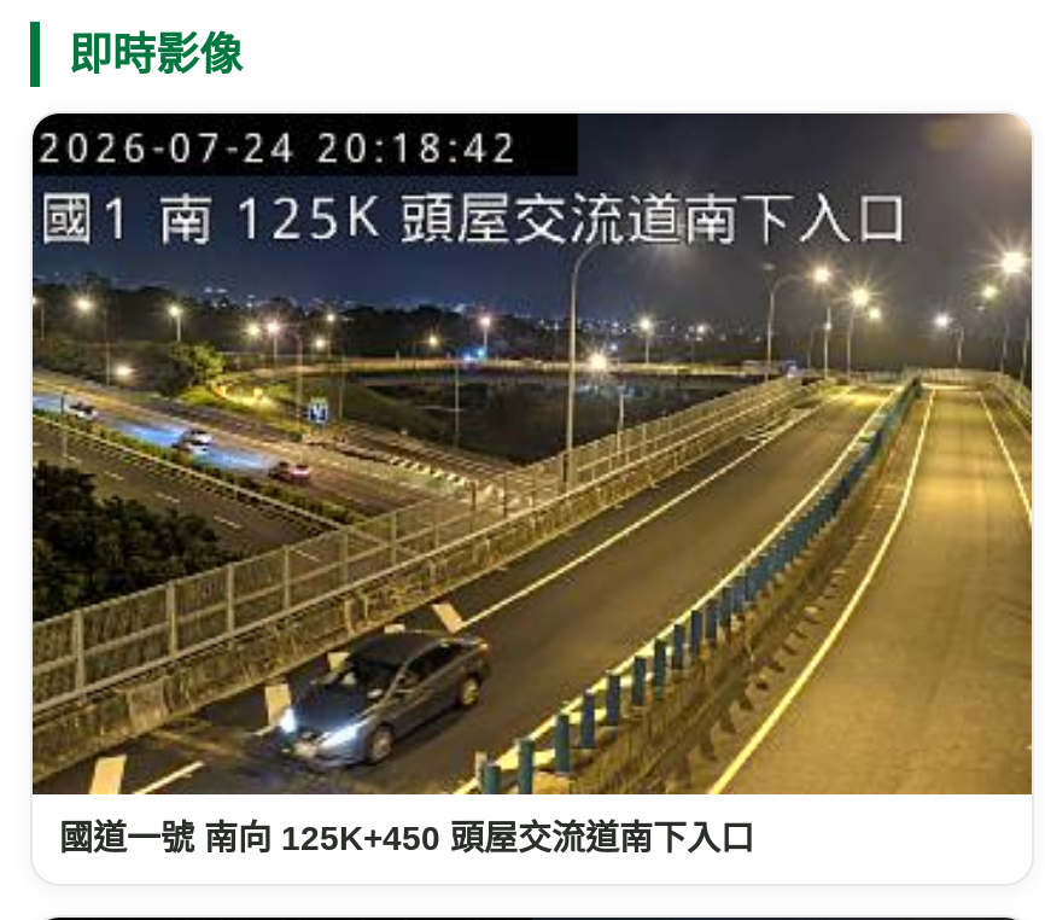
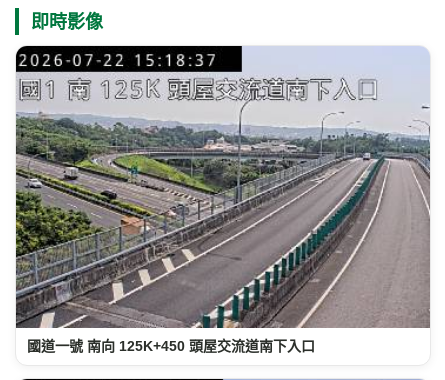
[30,111,1034,794] [image] -> [16,46,431,328] [image]

